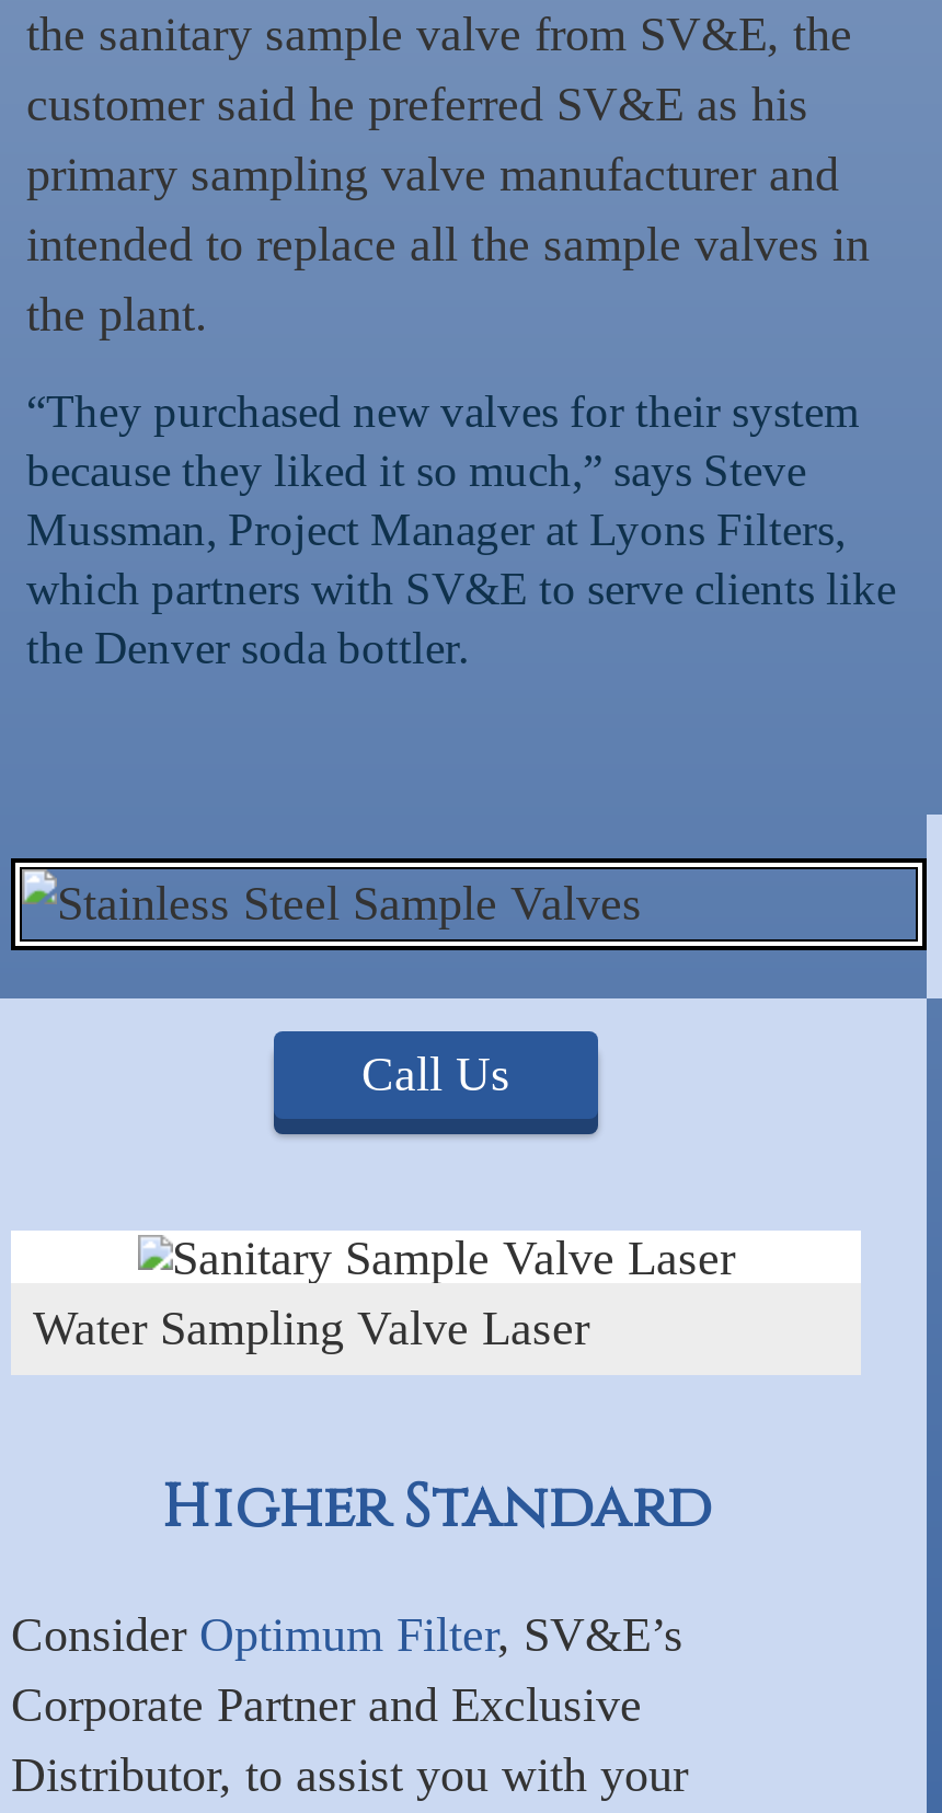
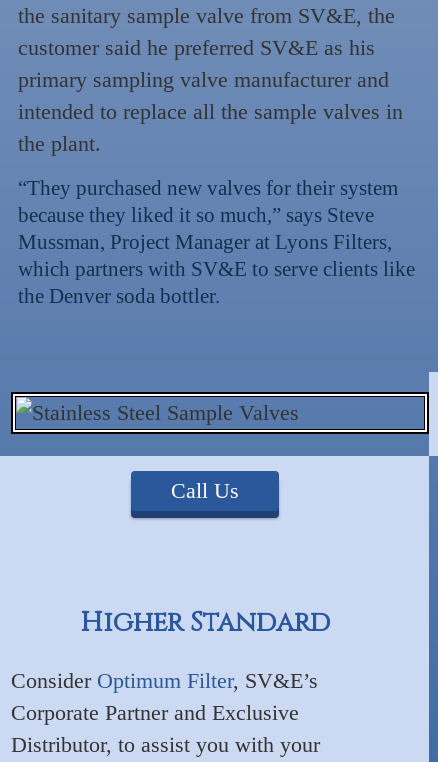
[33,1301,589,1356] Water Sampling Valve Laser -> none

